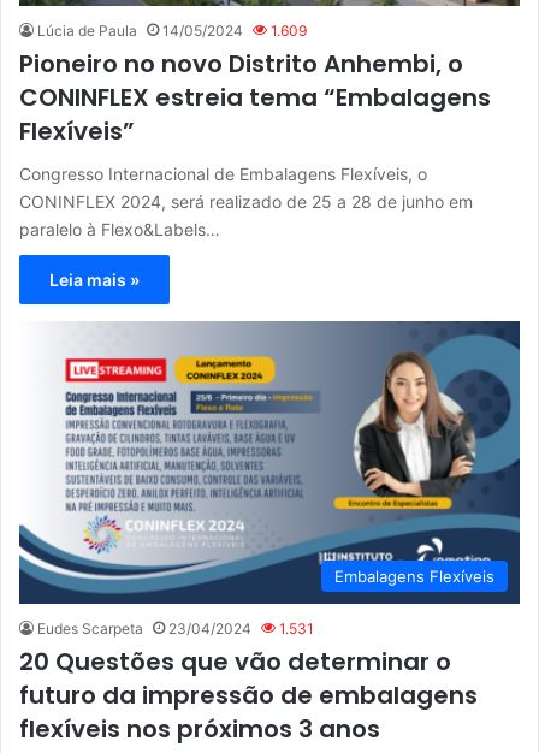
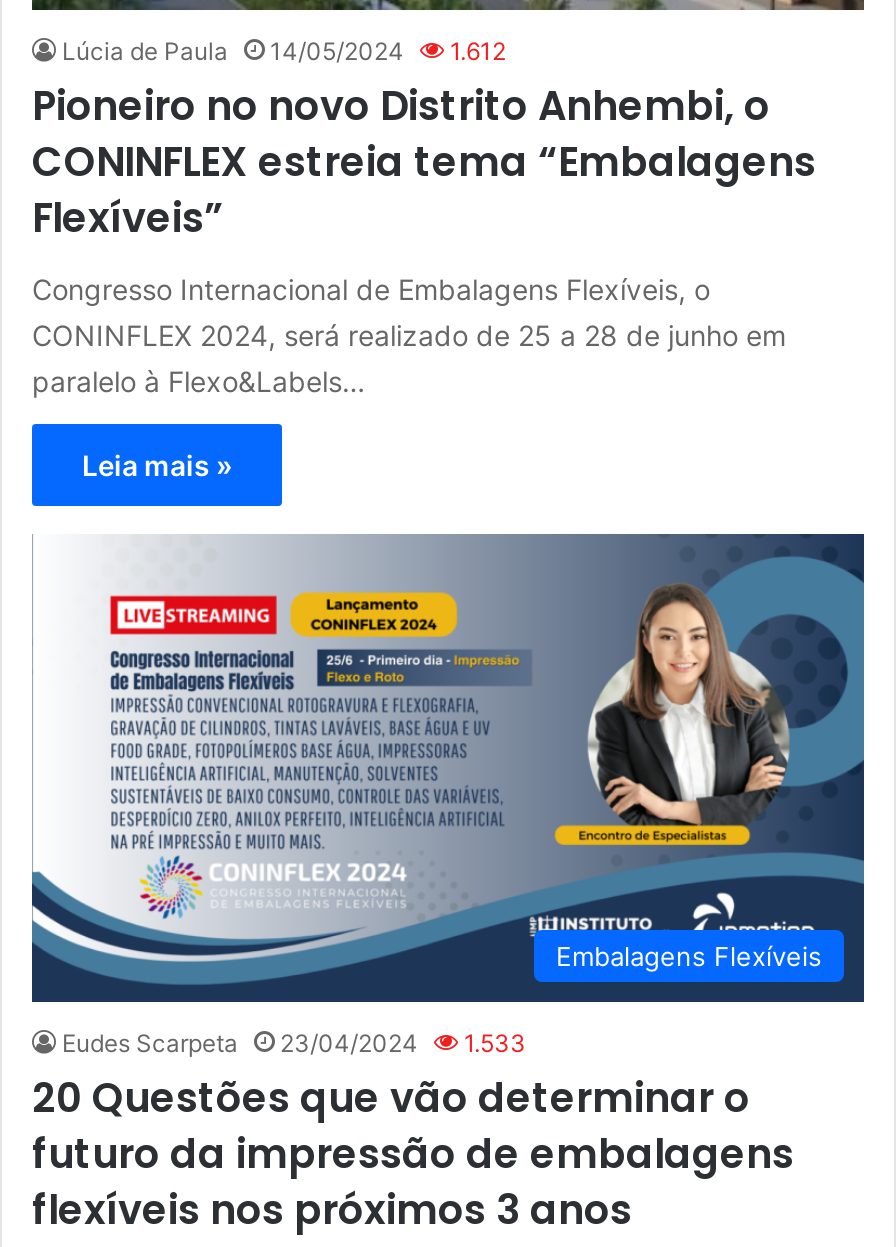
[37,22,307,40] Lúcia de Paula 14/05/2024 1.609 -> [62,36,506,66] Lúcia de Paula 14/05/2024 1.612
[37,619,314,637] Eudes Scarpeta 23/04/2024 1.531 -> [62,1028,526,1058] Eudes Scarpeta 23/04/2024 1.533

